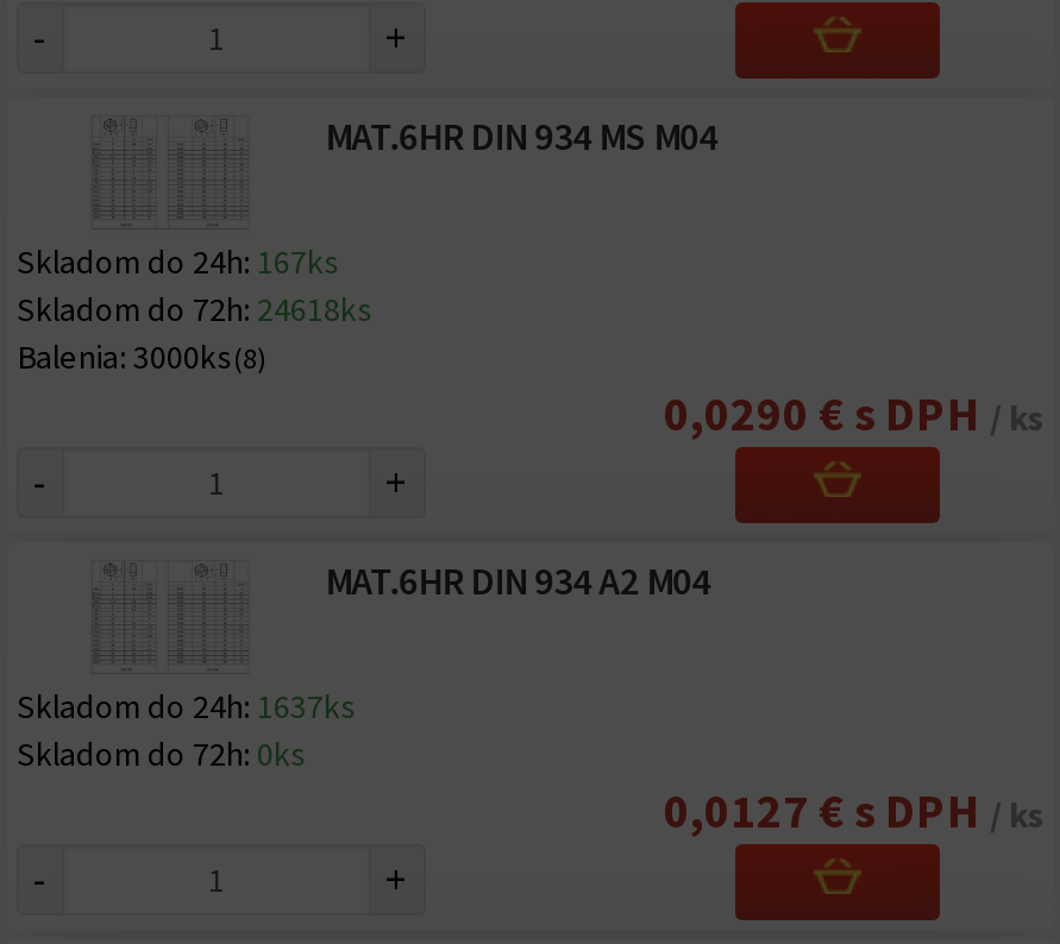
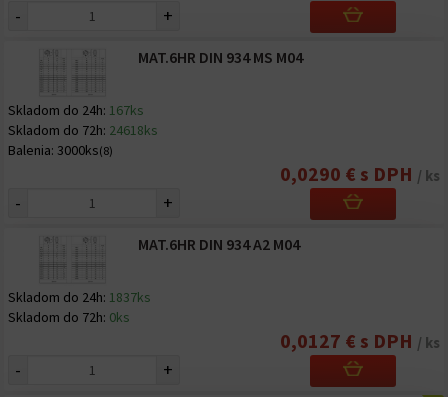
[17,685,357,728] Skladom do 24h: 1637ks -> [8,288,151,306] Skladom do 24h: 1837ks

